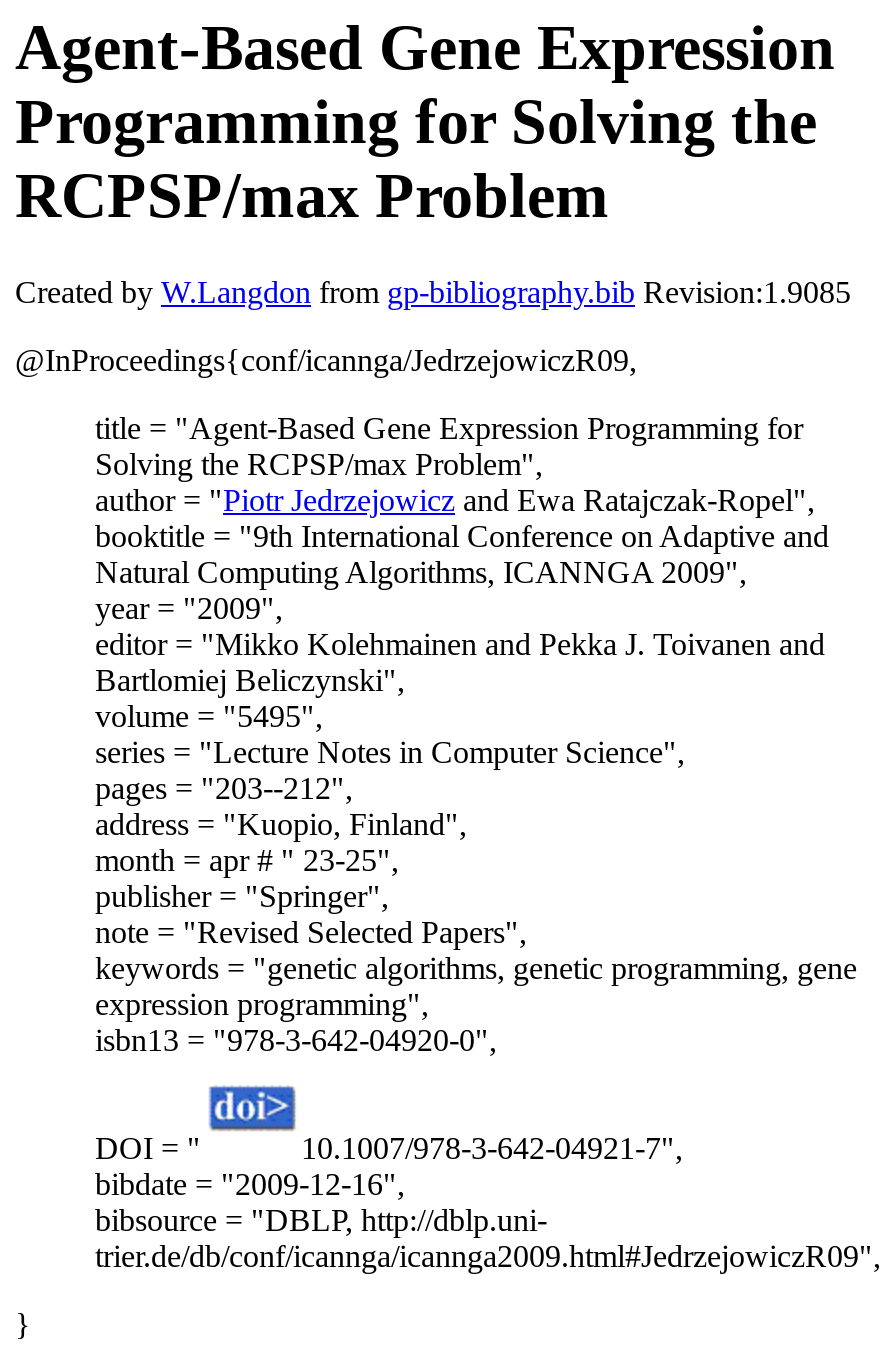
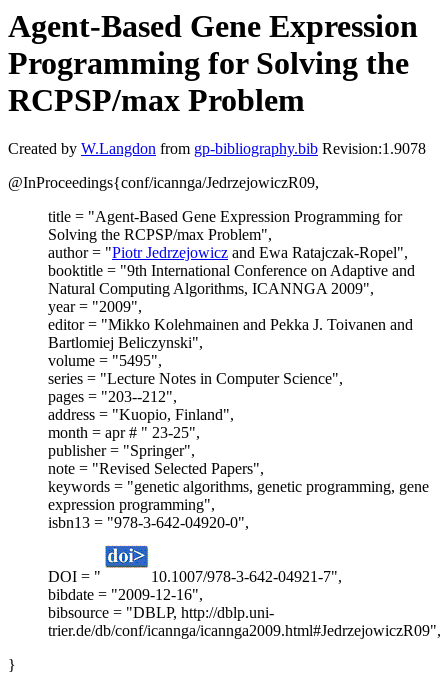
[15,276,851,310] Created by W.Langdon from gp-bibliography.bib Revision:1.9085 -> [8,140,426,157] Created by W.Langdon from gp-bibliography.bib Revision:1.9078

